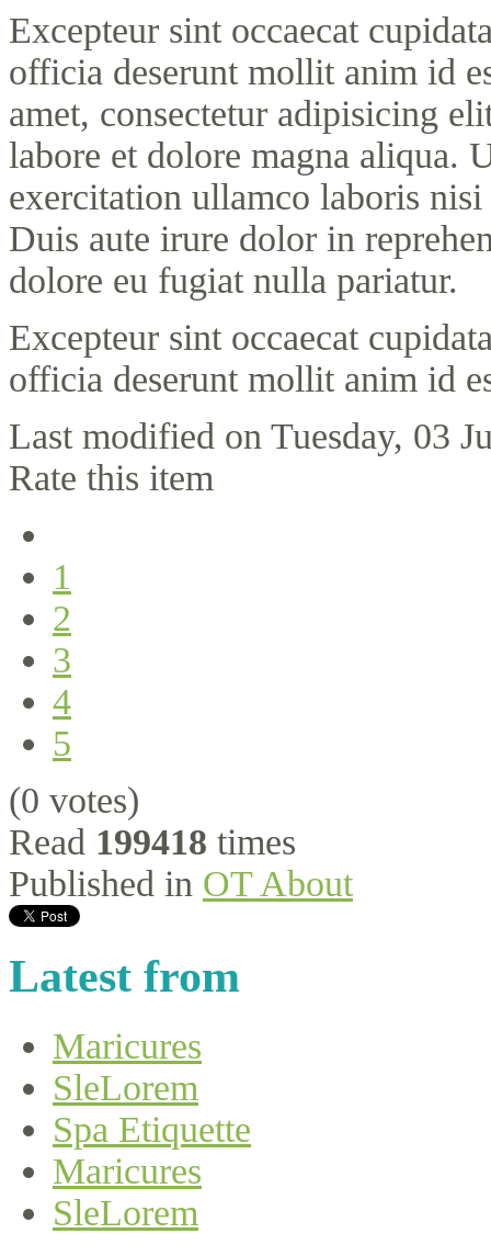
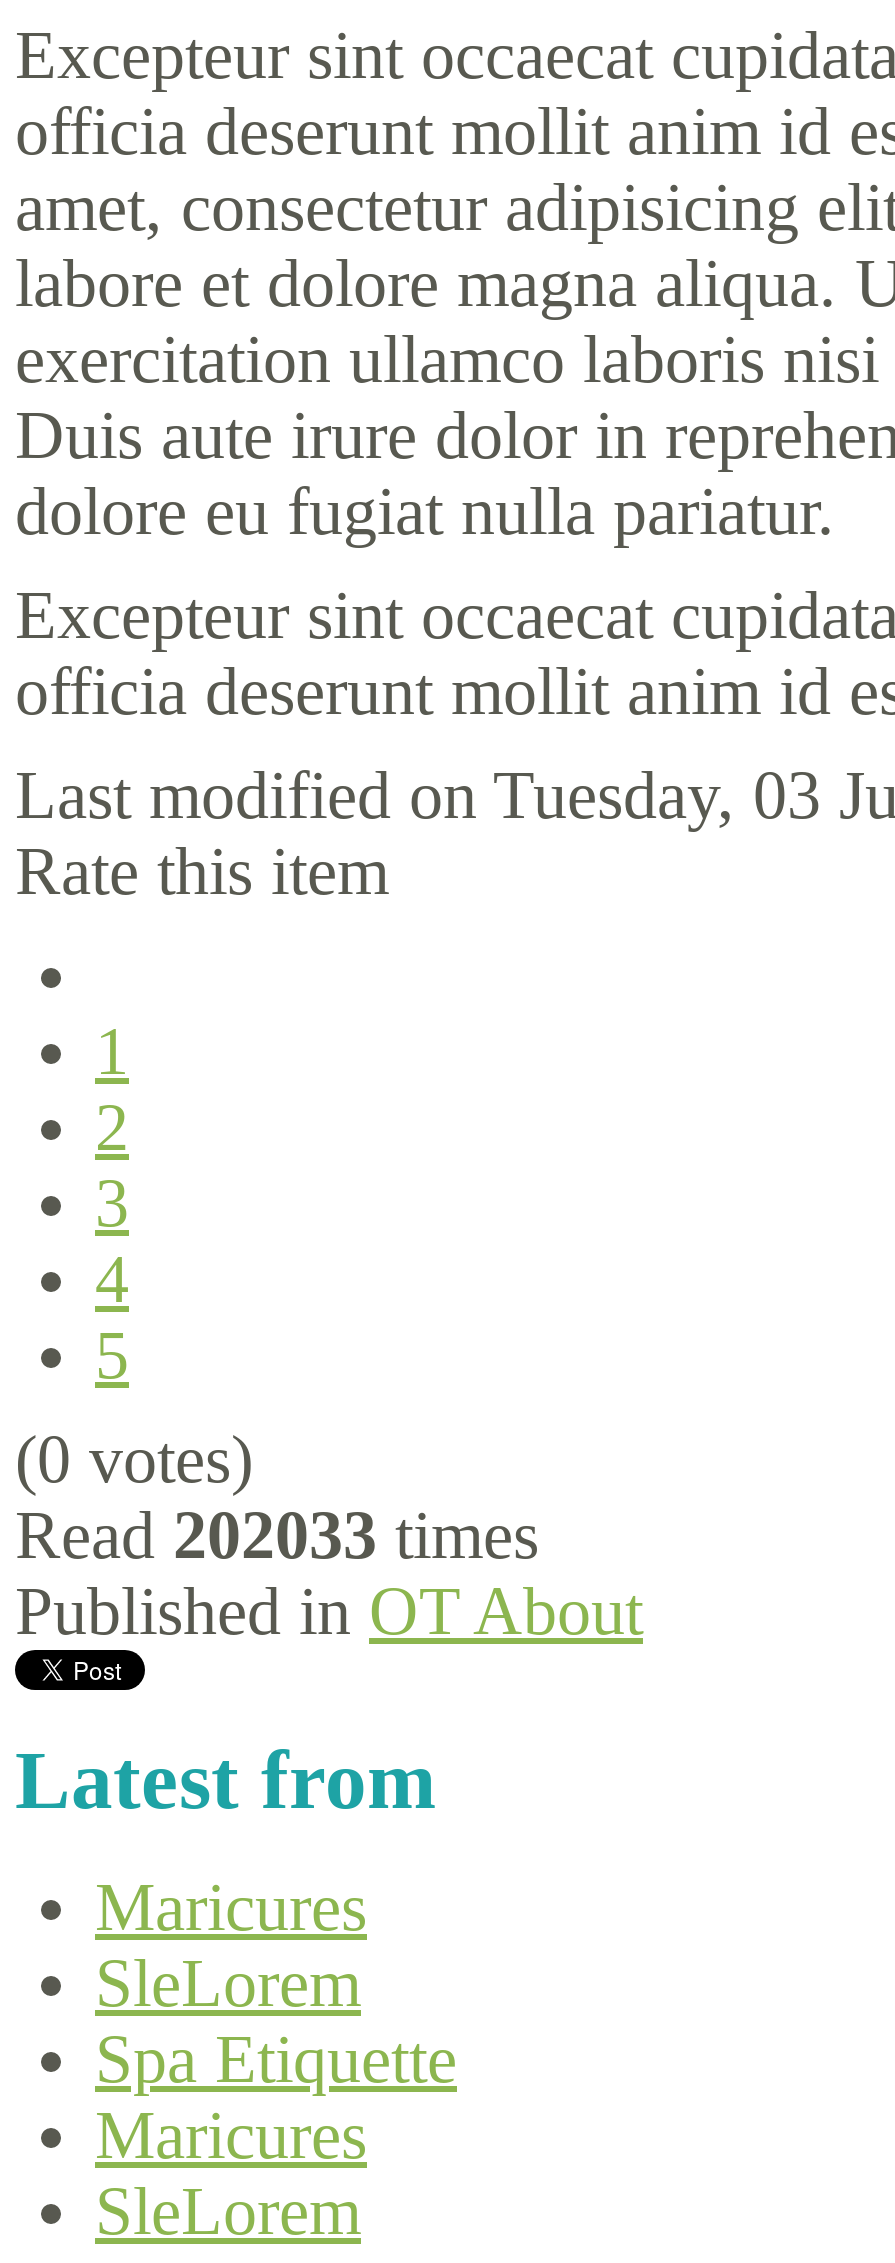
[9,822,296,863] Read 199418 times -> [15,1499,539,1573] Read 202033 times

